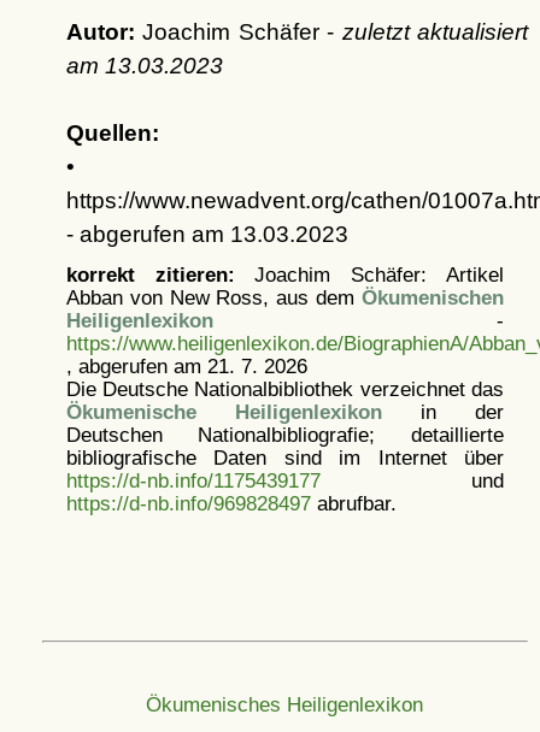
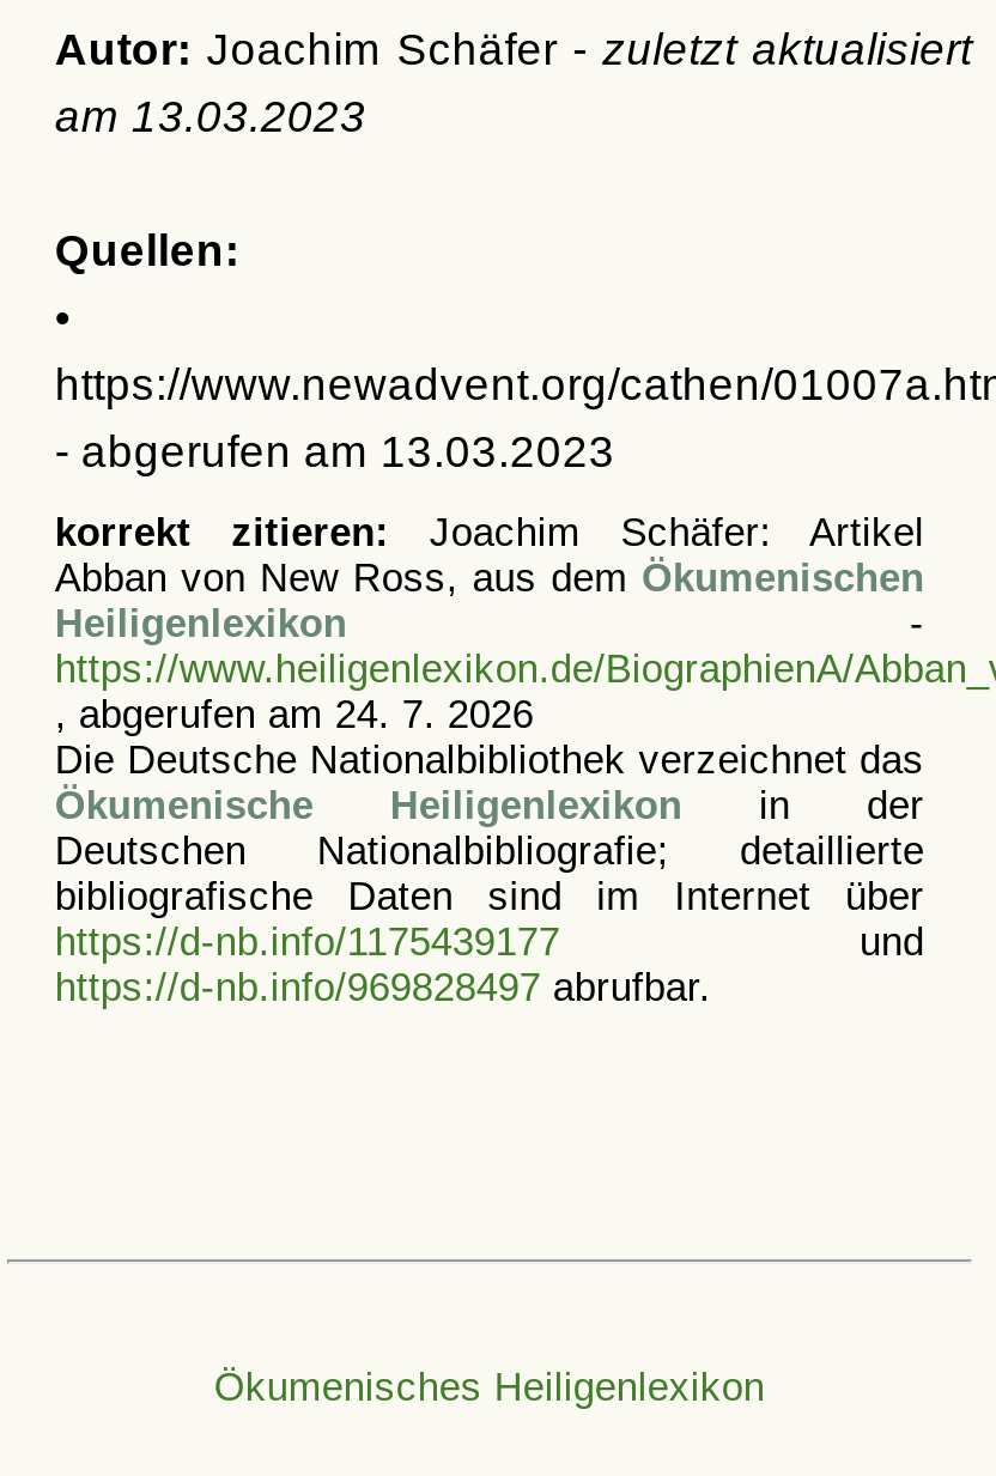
[66,355,307,377] , abgerufen am 21. 7. 2026 -> [55,692,533,735] , abgerufen am 24. 7. 2026

